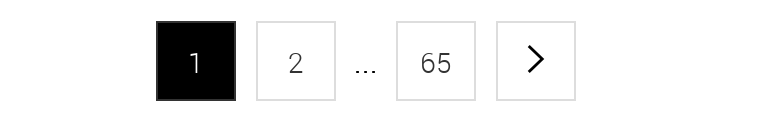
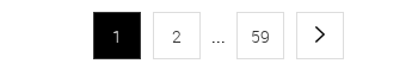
[420,43,452,81] 65 -> [251,25,270,47] 59

